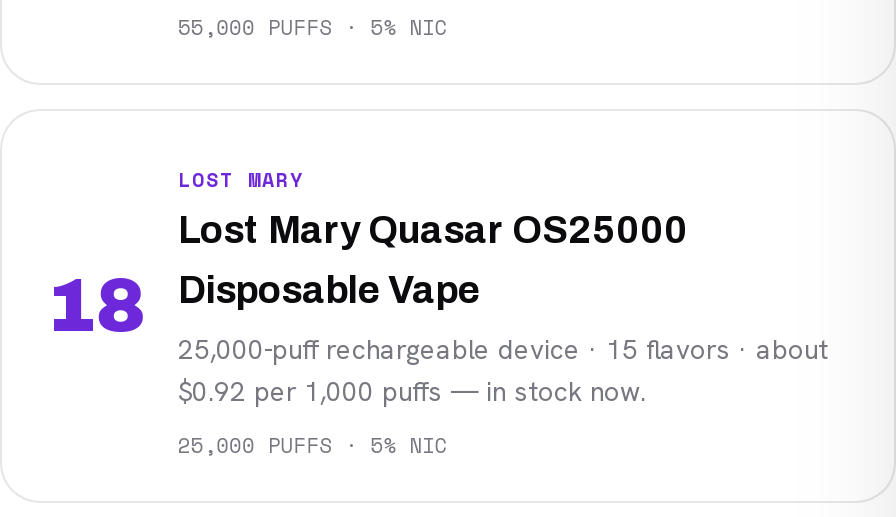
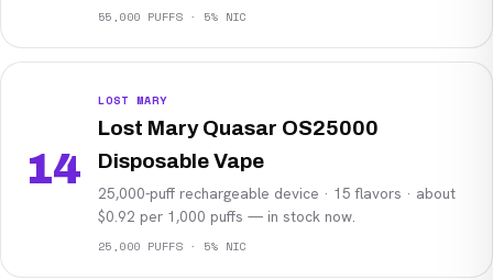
[46,264,480,346] 18 Disposable Vape -> [25,147,264,192] 14 Disposable Vape

